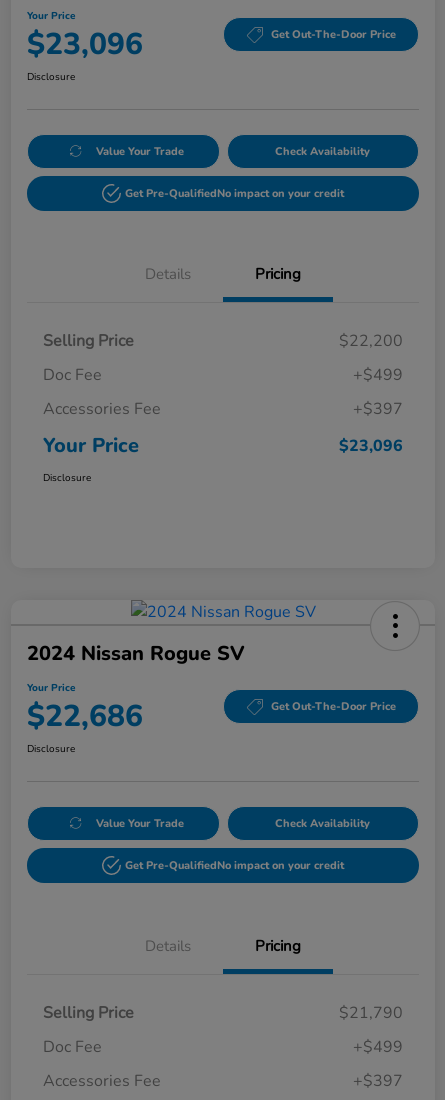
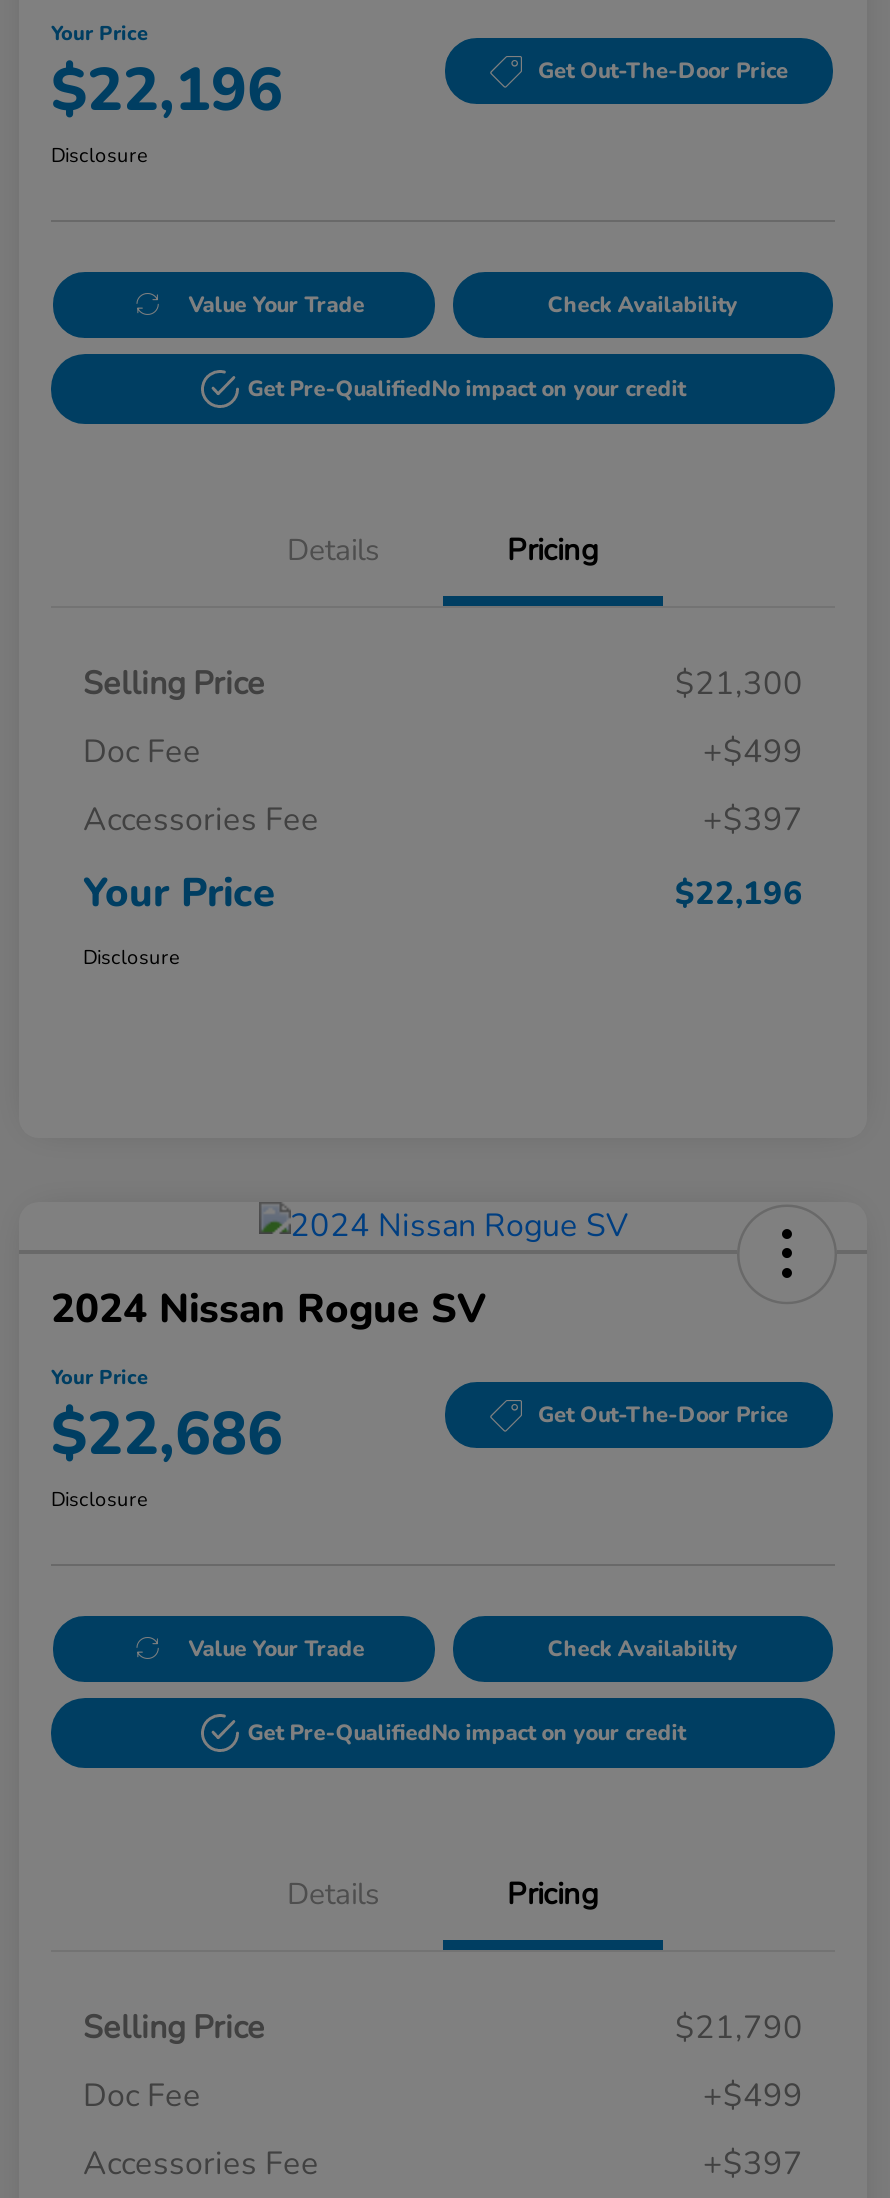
[27,24,143,65] $23,096 -> [51,50,283,132] $22,196
[339,330,403,352] $22,200 -> [675,662,803,706] $21,300
[339,435,403,457] $23,096 -> [675,872,803,916] $22,196

